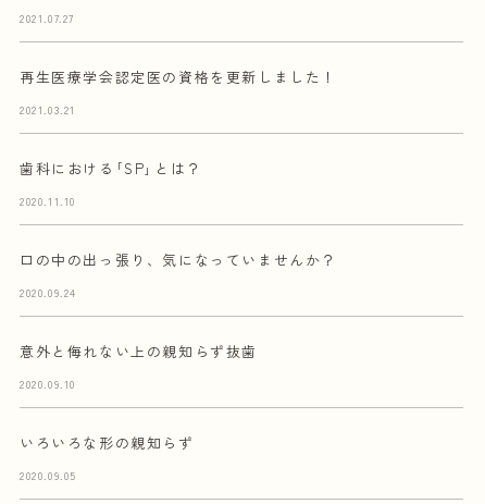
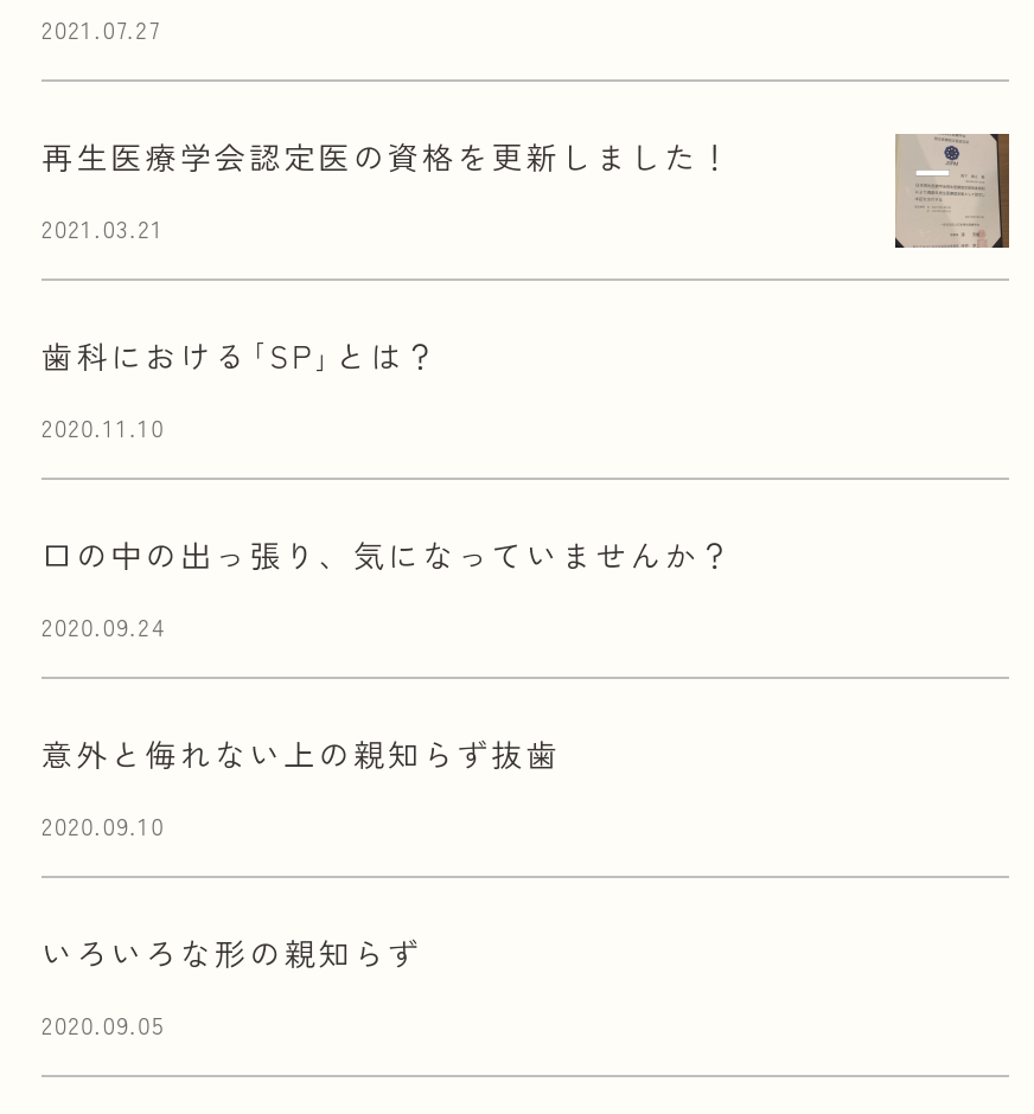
none -> [891,129,1014,252] [image]

